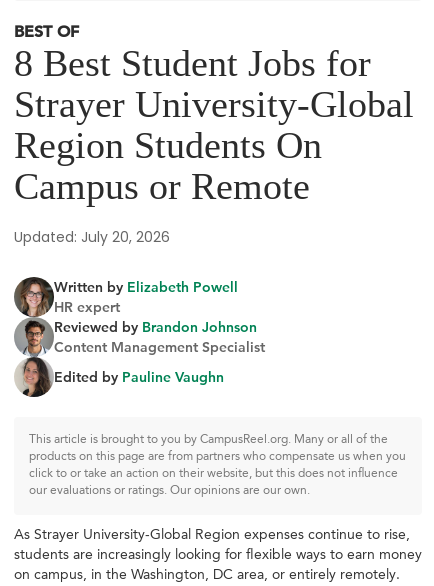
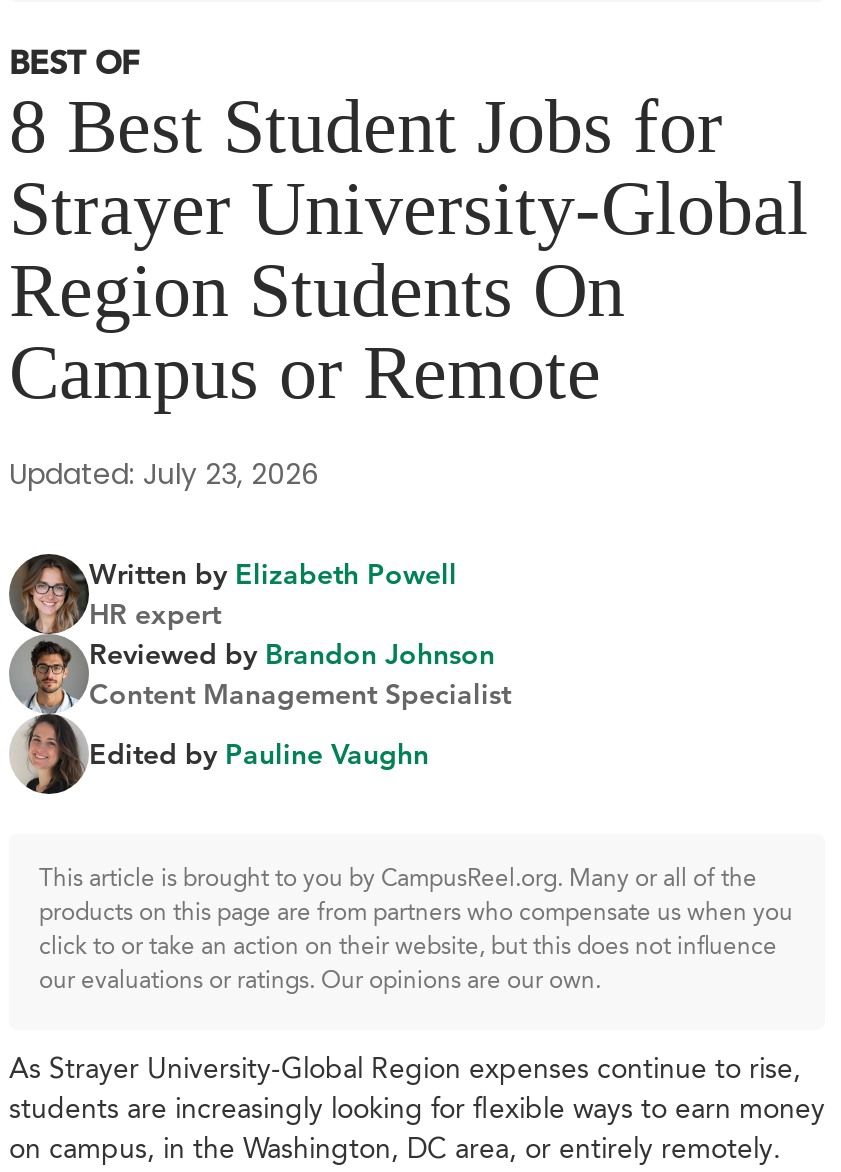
[14,227,170,247] Updated: July 20, 2026 -> [9,454,319,494] Updated: July 23, 2026

